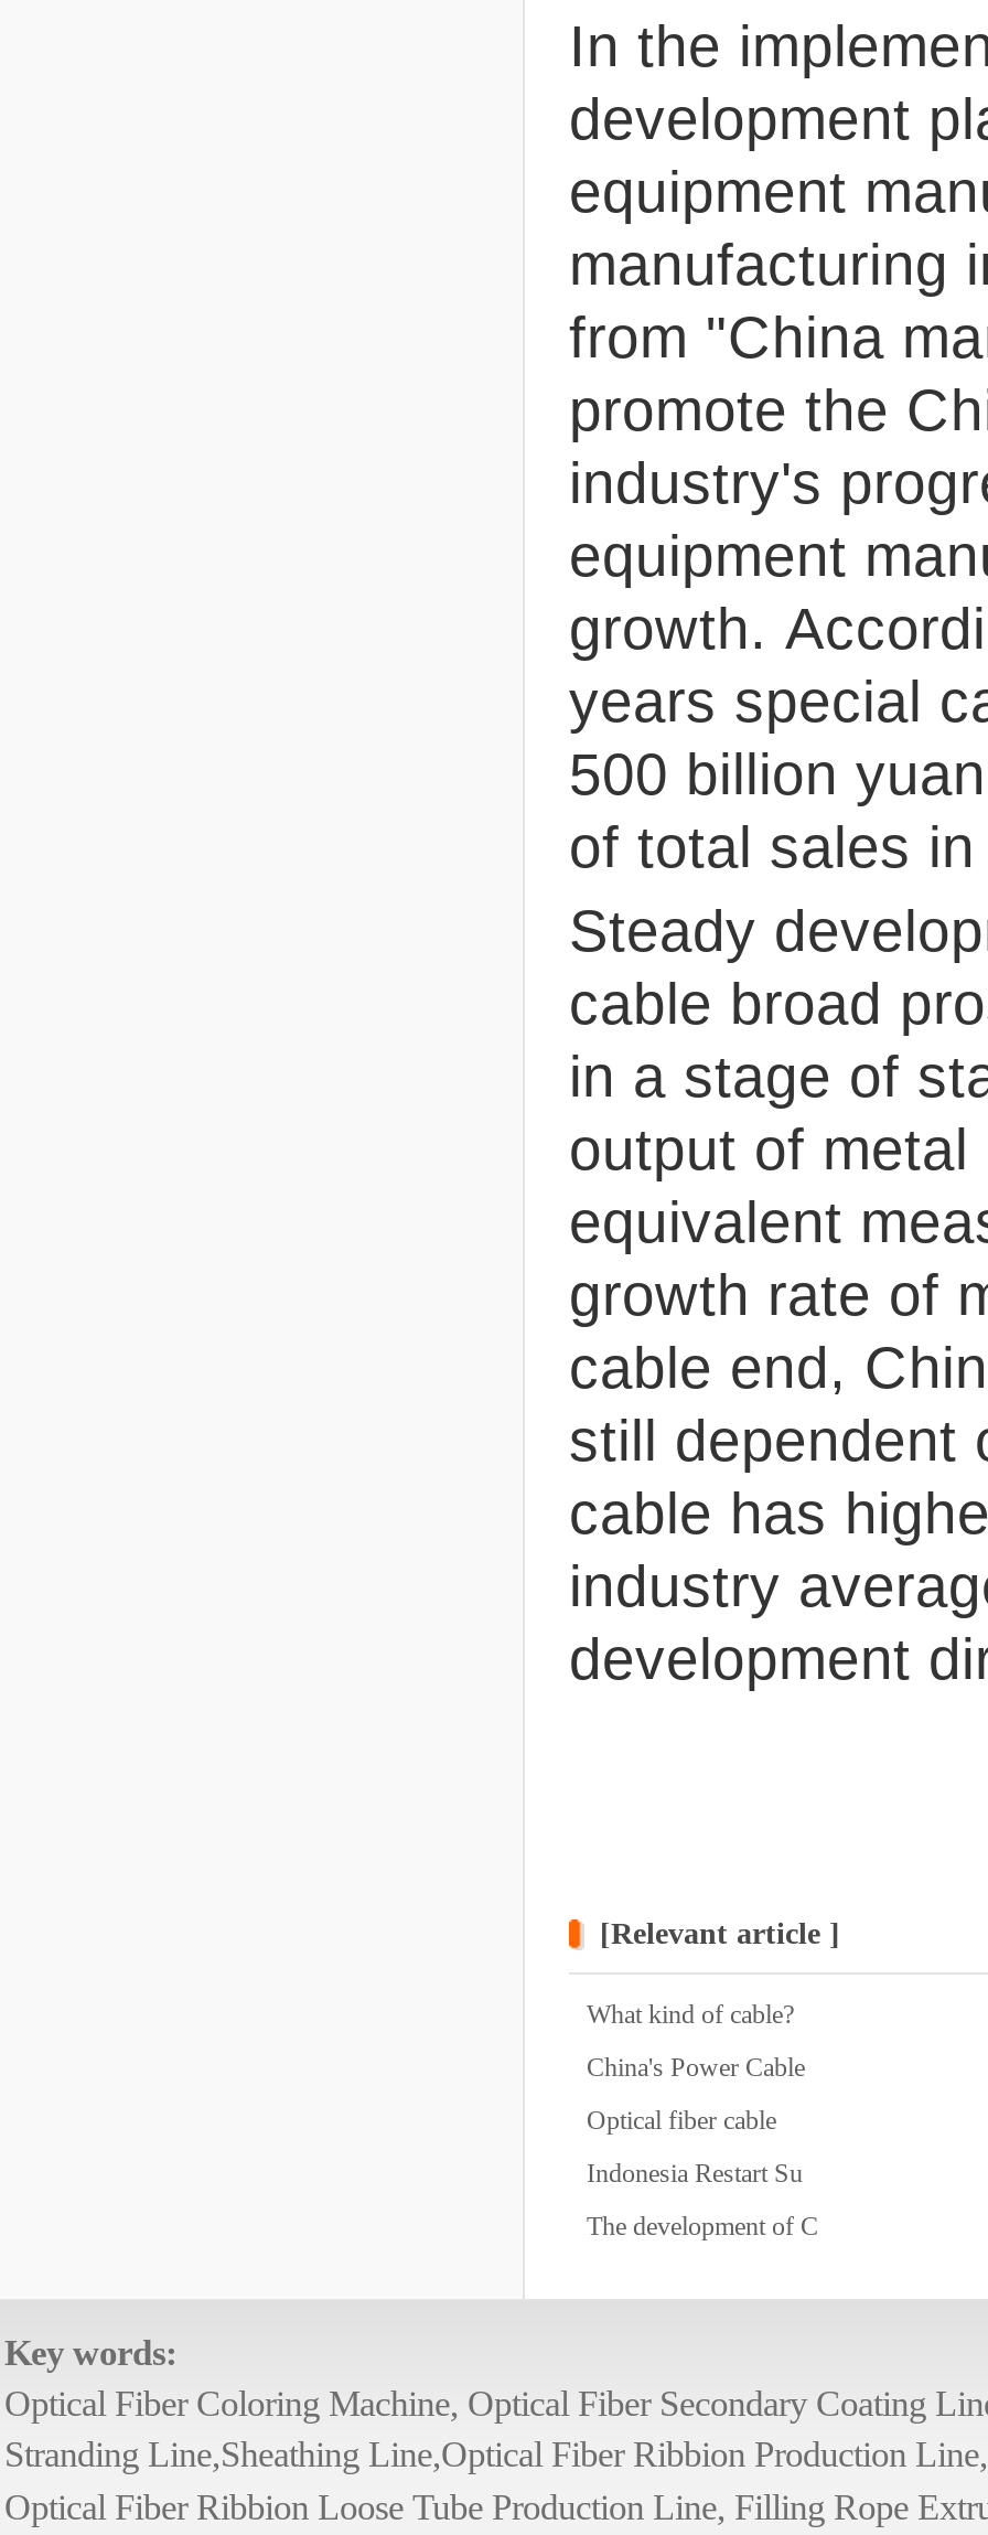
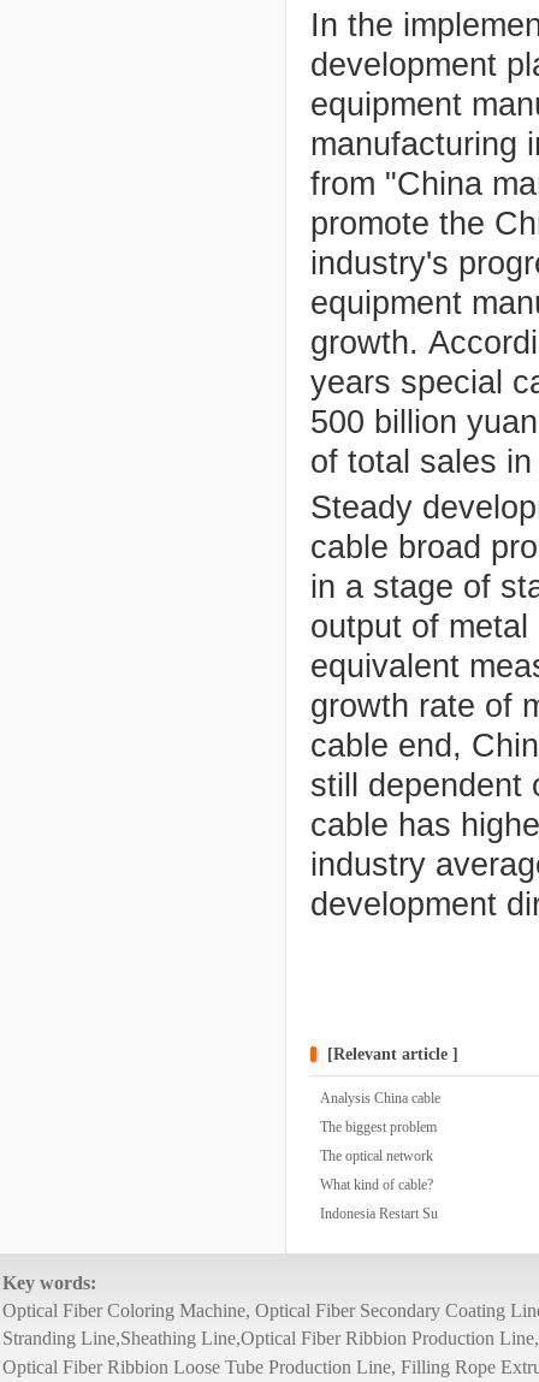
none -> [320,1090,440,1164] Analysis China cable | The biggest problem | The optical network
moved [587,1999,794,2030] -> [320,1176,433,1193]: What kind of cable?
[587,2052,805,2136] China's Power Cable | Optical fiber cable -> none
moved [587,2158,803,2189] -> [320,1205,438,1222]: Indonesia Restart Su
[587,2211,818,2242] The development of C -> none

